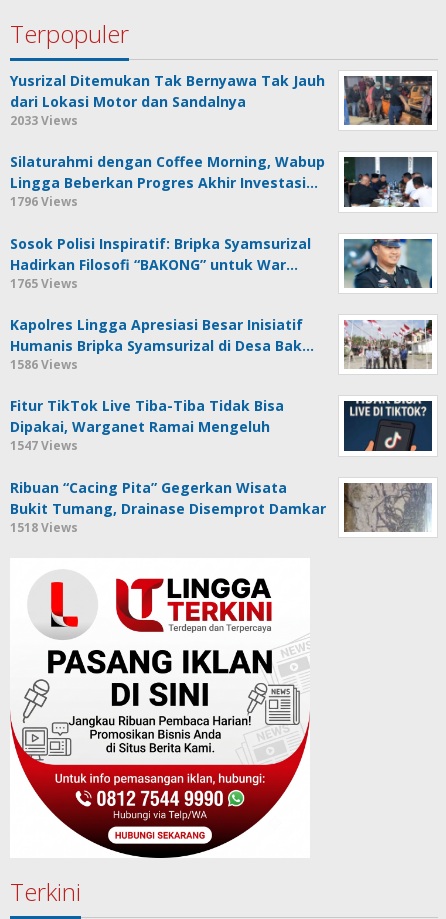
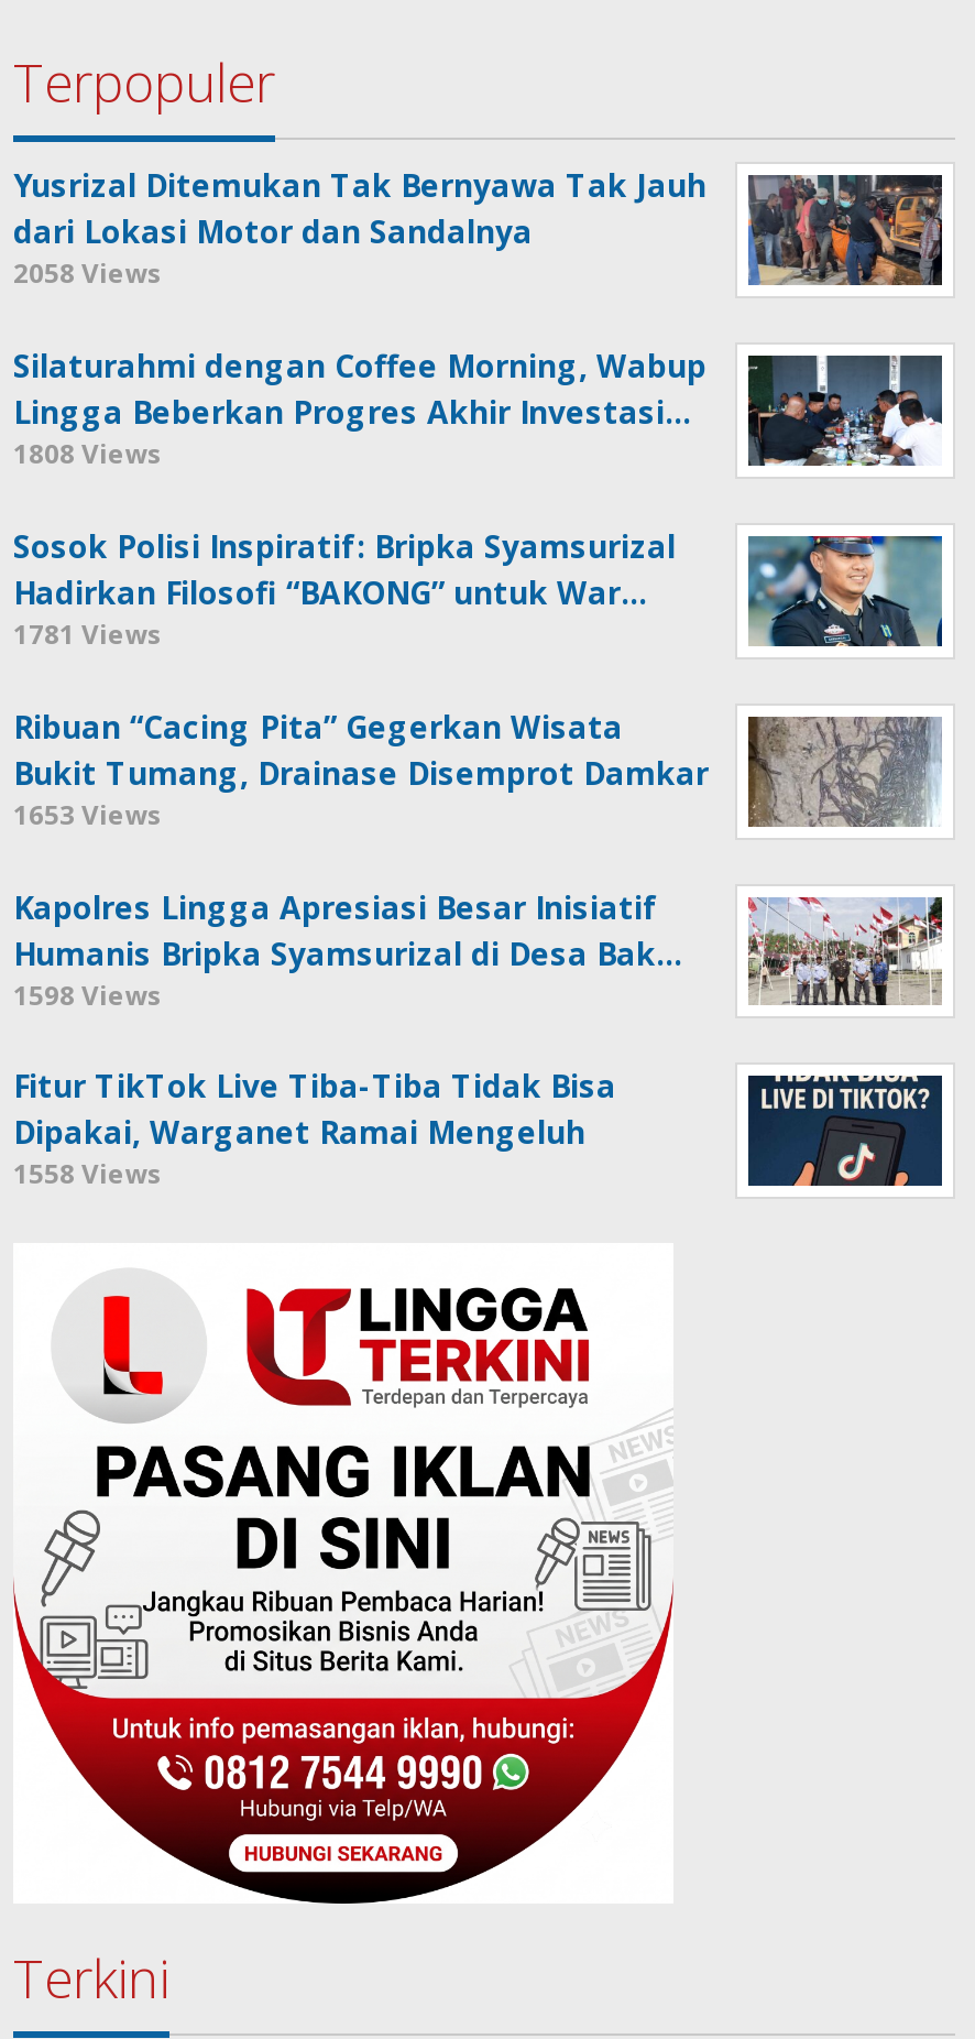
[10,112,78,129] 2033 Views -> [13,255,163,292] 2058 Views
[10,193,78,210] 1796 Views -> [13,435,163,473] 1808 Views
[10,275,78,292] 1765 Views -> [13,615,163,833] 1781 Views | 1653 Views
moved [10,315,434,371] -> [13,886,946,1010]: [image] | Kapolres Lingga Apresiasi Besar Inisiatif | Humanis Bripka Syamsurizal di Desa Bak…
[10,356,78,373] 1586 Views -> [13,976,163,1013] 1598 Views
moved [10,396,284,436] -> [13,1066,616,1154]: Fitur TikTok Live Tiba-Tiba Tidak Bisa | Dipakai, Warganet Ramai Mengeluh
[10,437,78,535] 1547 Views | 1518 Views -> [13,1156,163,1193] 1558 Views
moved [10,477,431,533] -> [13,705,940,827]: [image] | Ribuan “Cacing Pita” Gegerkan Wisata | Bukit Tumang, Drainase Disemprot Damkar

